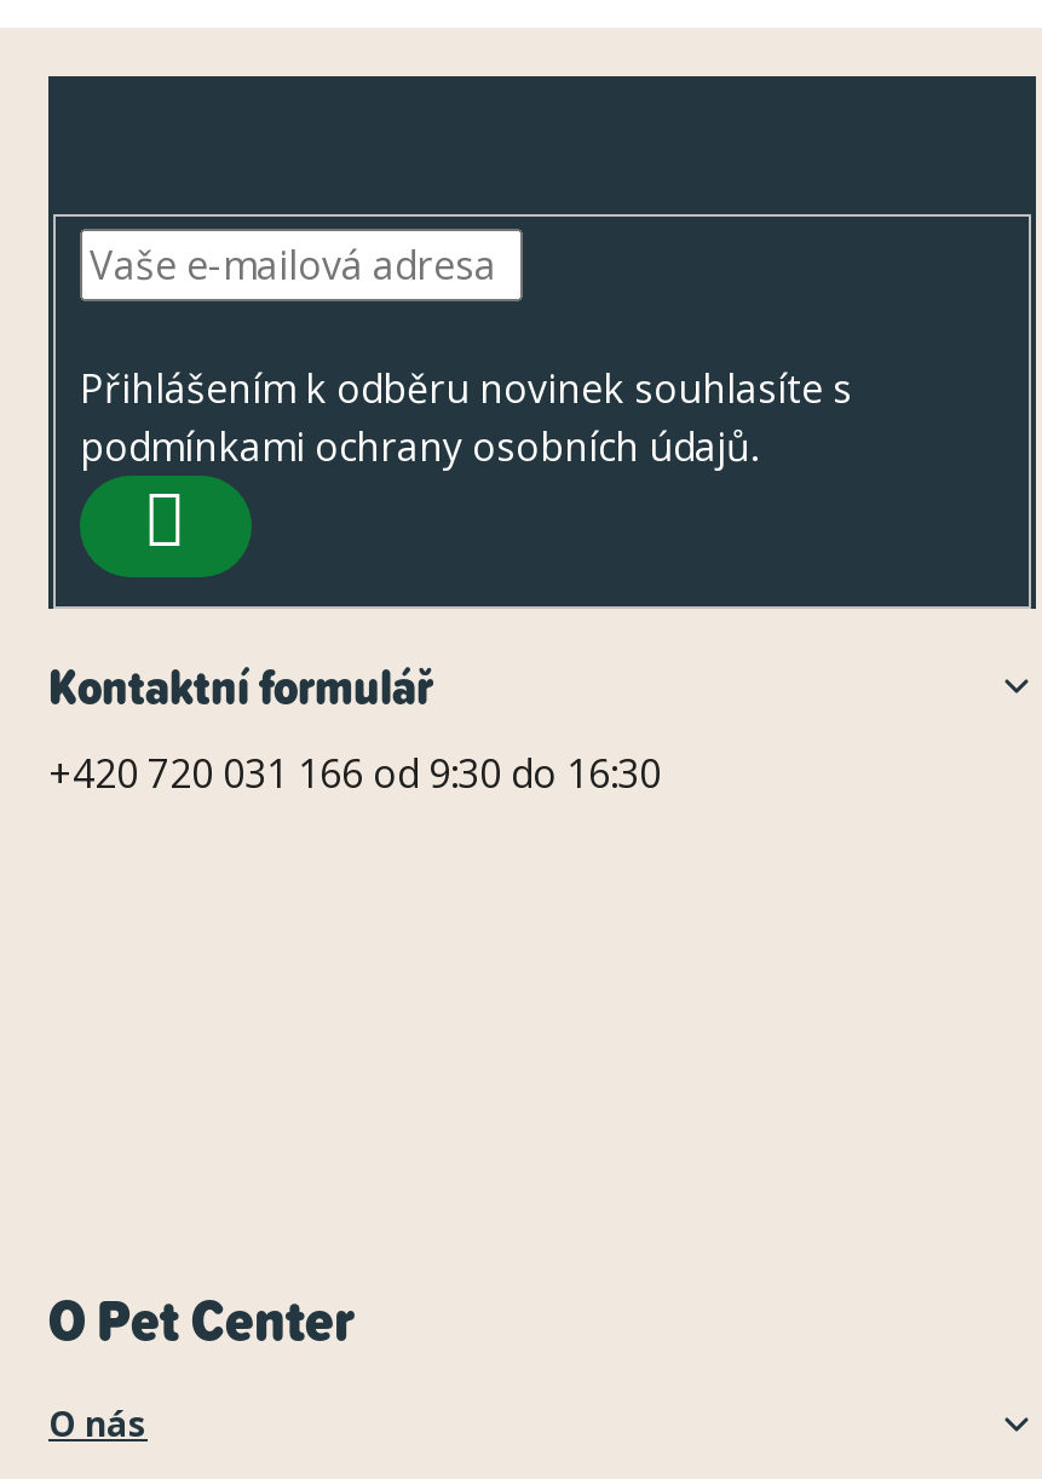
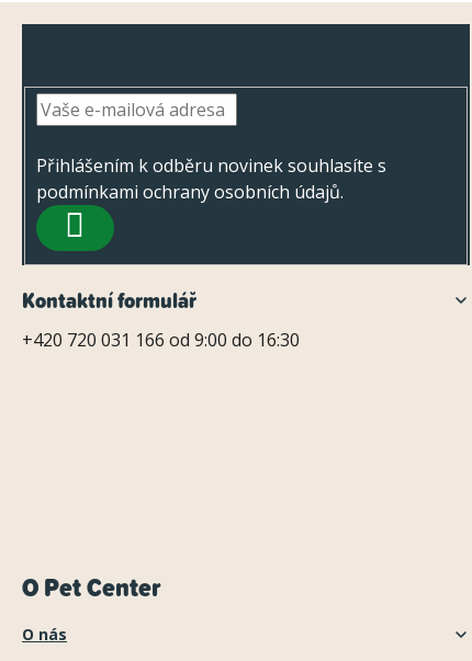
[48,748,661,801] +420 720 031 166 od 9:30 do 16:30 -> [22,328,300,352] +420 720 031 166 od 9:00 do 16:30

